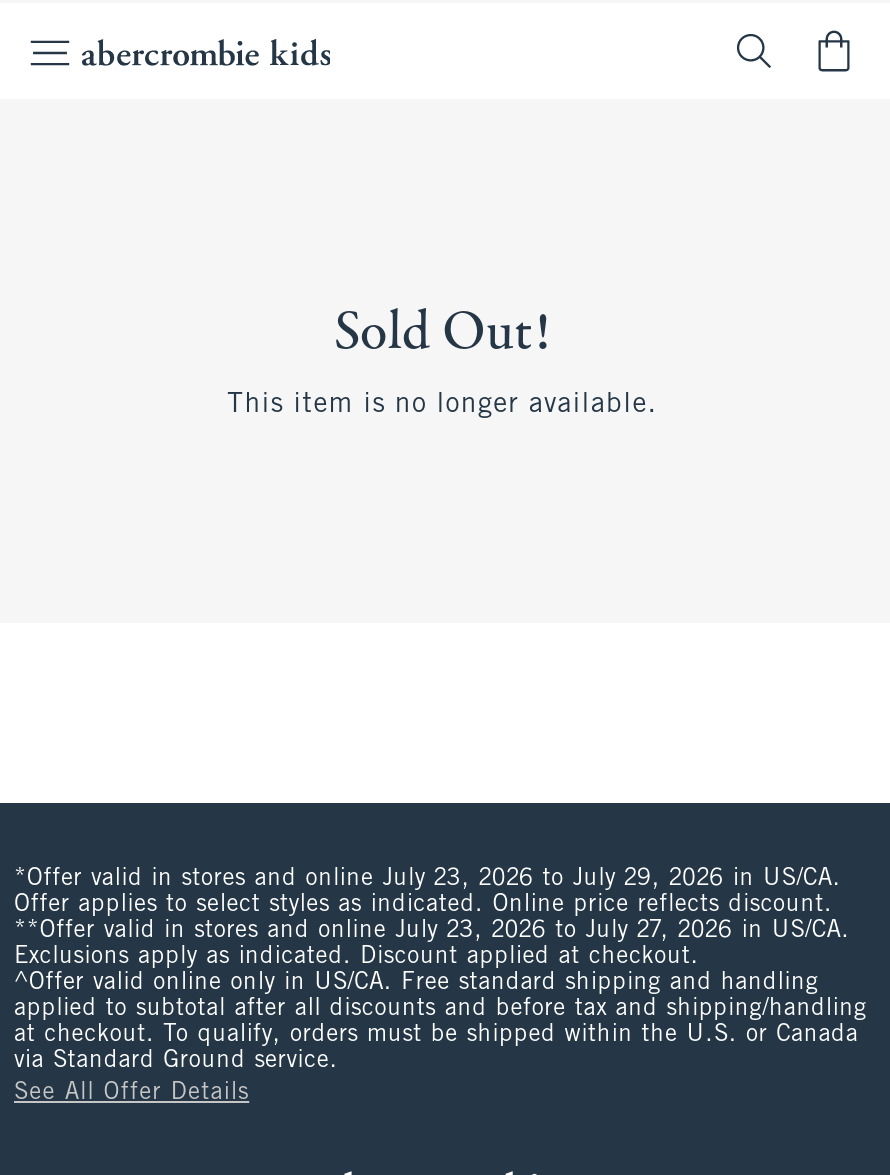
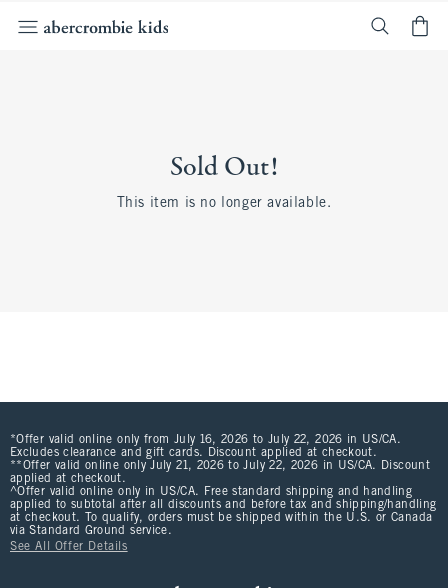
[14,867,850,969] *Offer valid in stores and online July 23, 2026 to July 29, 2026 in US/CA. | Offer applies to select styles as indicated. Online price reflects discount. | **Offer valid in stores and online July 23, 2026 to July 27, 2026 in US/CA. | Exclusions apply as indicated. Discount applied at checkout. -> [10,434,430,485] *Offer valid online only from July 16, 2026 to July 22, 2026 in US/CA. | Excludes clearance and gift cards. Discount applied at checkout. | **Offer valid online only July 21, 2026 to July 22, 2026 in US/CA. Discount | applied at checkout.

